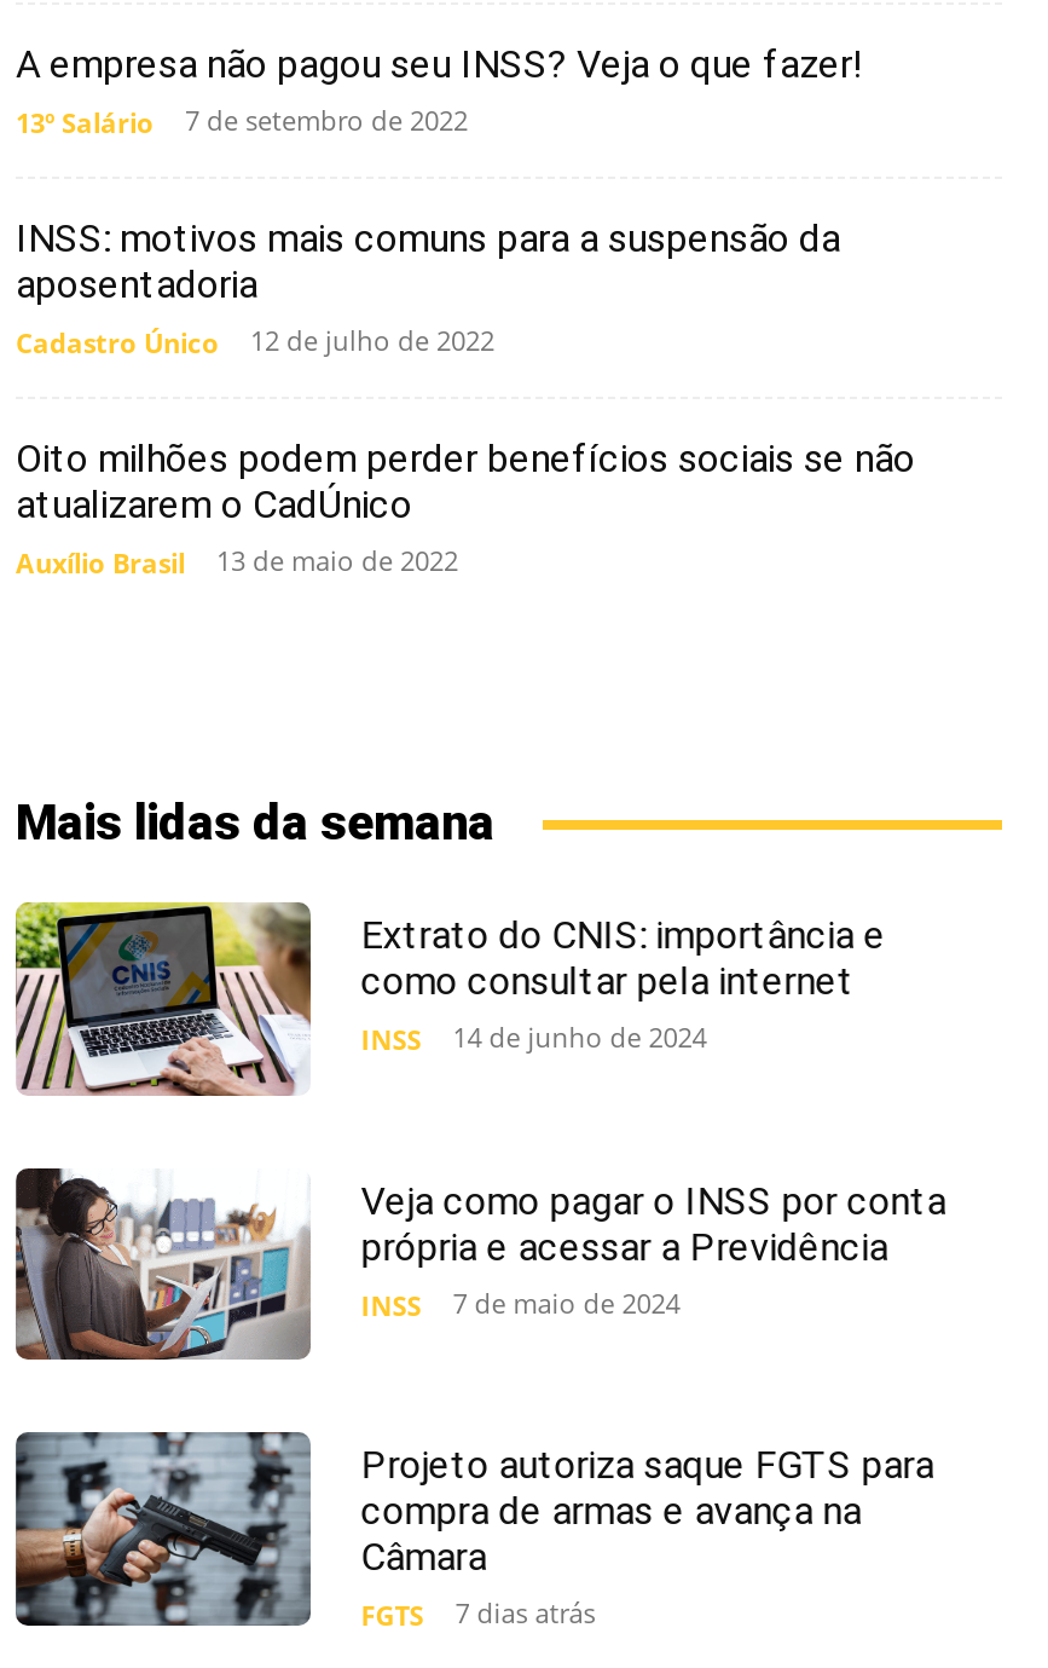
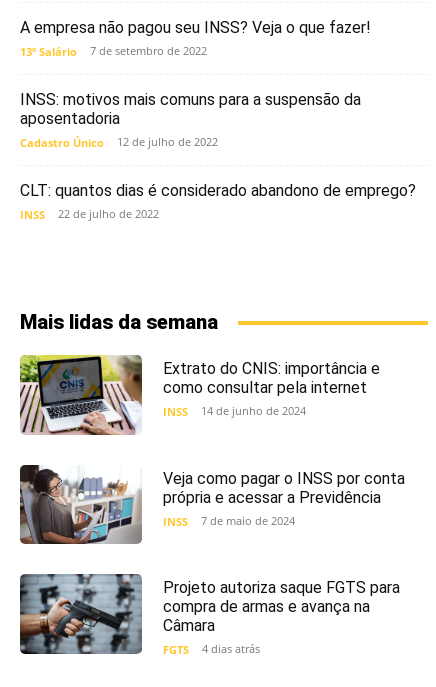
[16,436,915,581] Oito milhões podem perder benefícios sociais se não | atualizarem o CadÚnico | Auxílio Brasil | 13 de maio de 2022 -> [20,181,416,222] CLT: quantos dias é considerado abandono de emprego? | INSS | 22 de julho de 2022
[361,1595,595,1634] FGTS 7 dias atrás -> [163,641,260,657] FGTS 4 dias atrás

